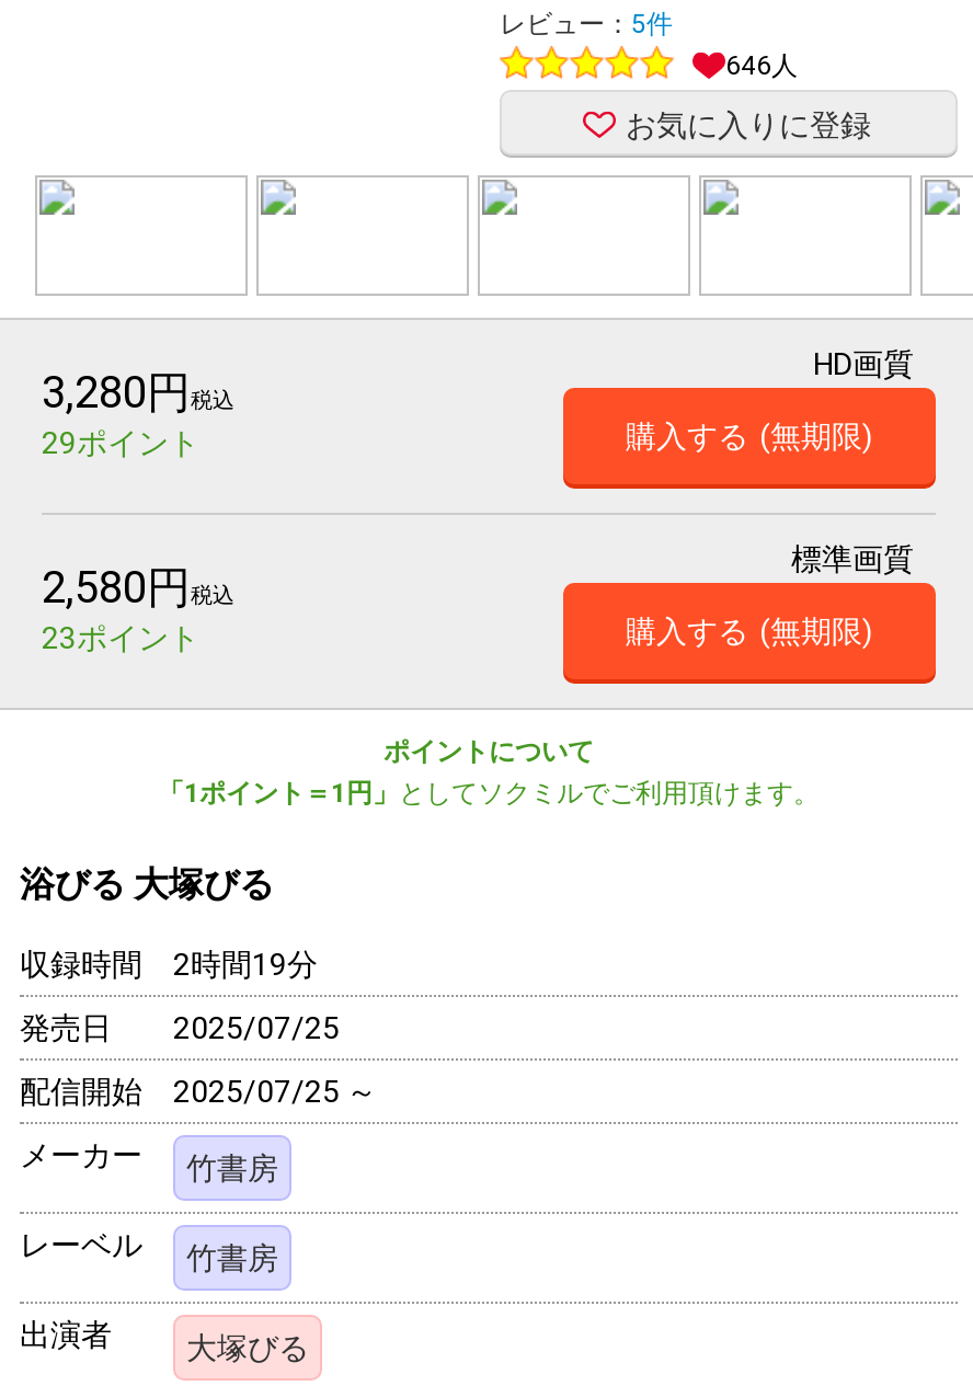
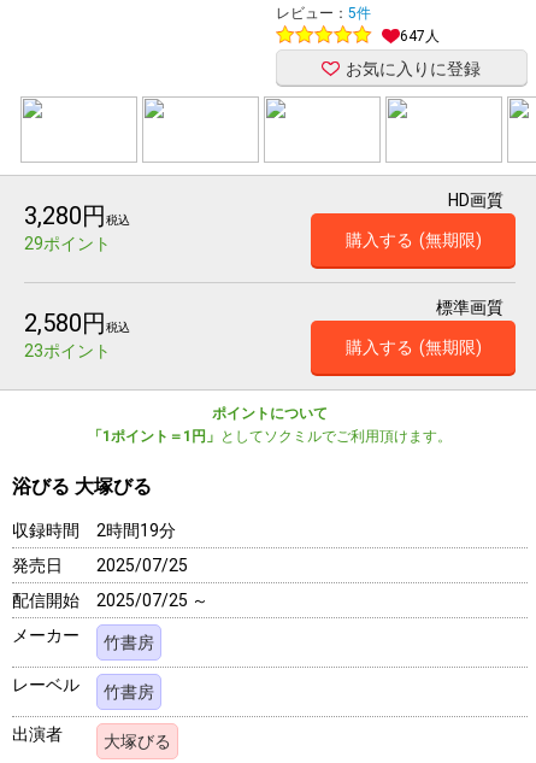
[725,50,798,81] 646人 -> [400,28,440,45] 647人

